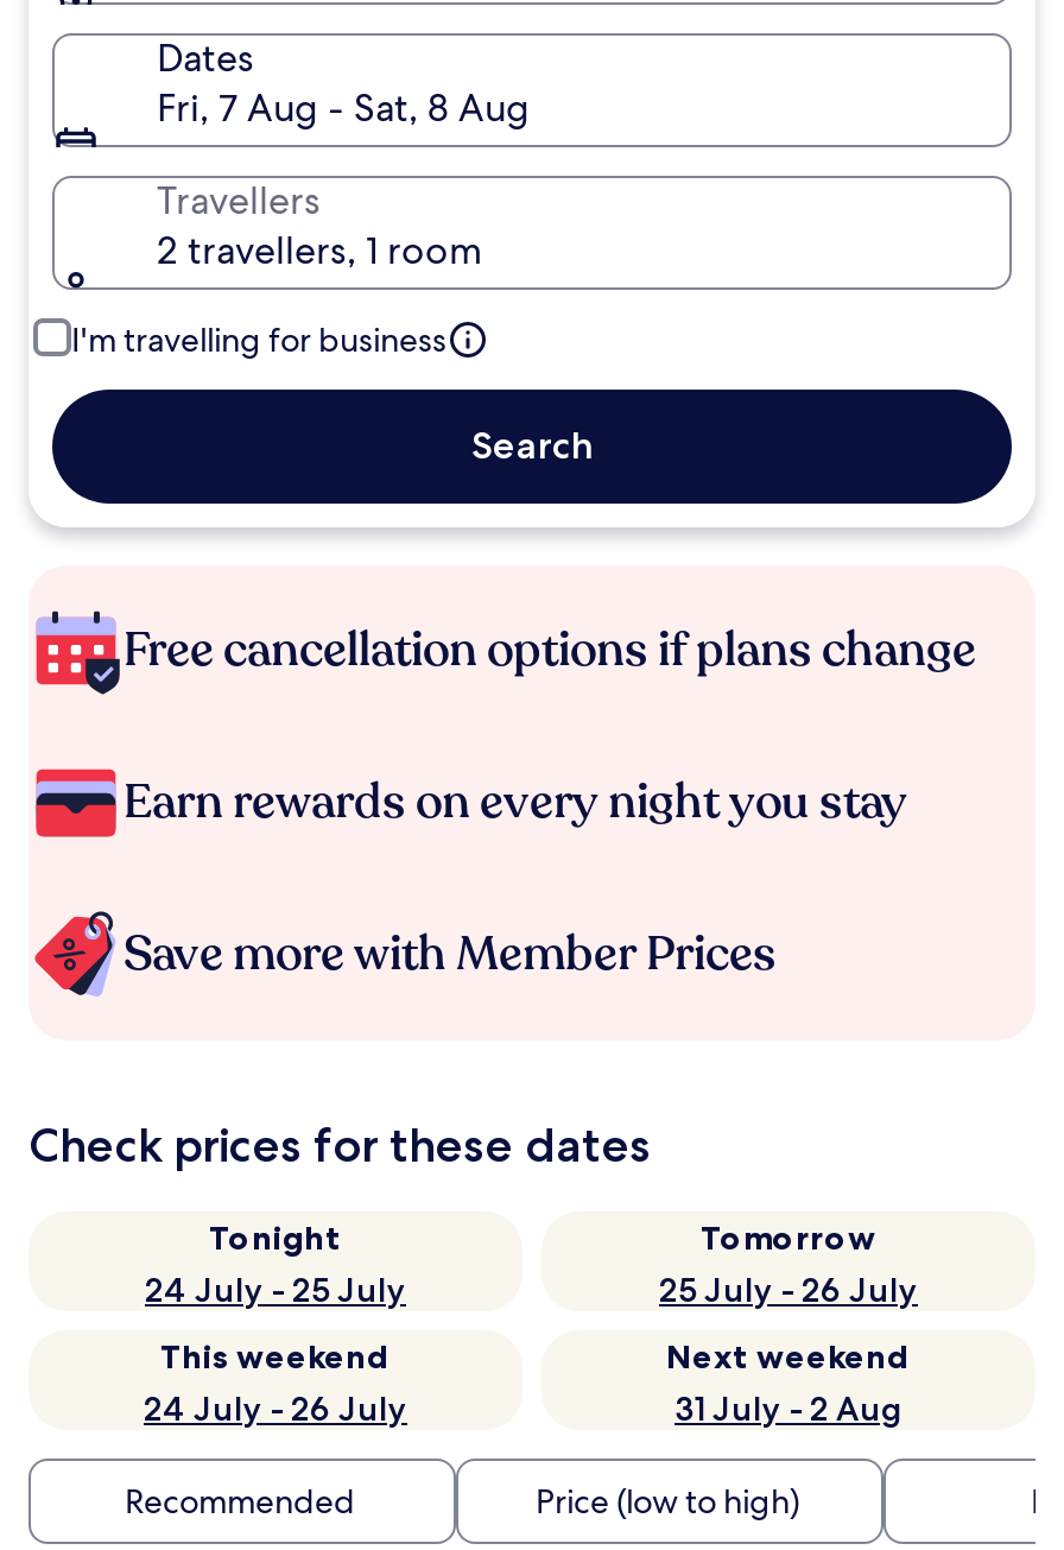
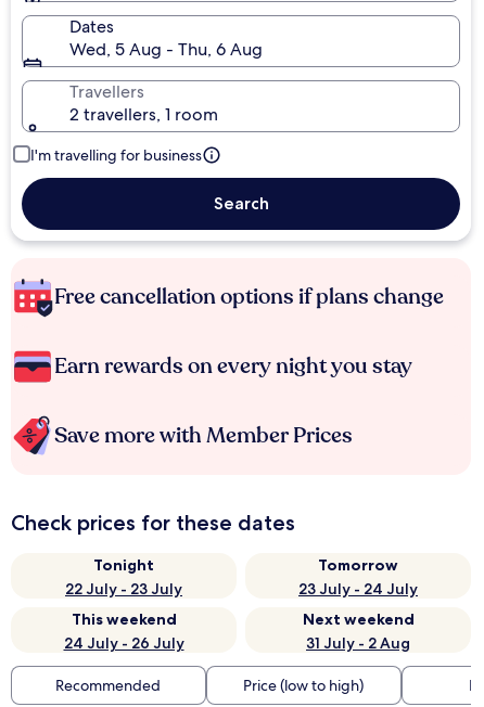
[157,83,530,133] Fri, 7 Aug - Sat, 8 Aug -> [69,38,263,61] Wed, 5 Aug - Thu, 6 Aug
[145,1269,406,1311] 24 July - 25 July -> [65,579,182,599] 22 July - 23 July
[659,1269,918,1311] 25 July - 26 July -> [298,579,418,599] 23 July - 24 July

